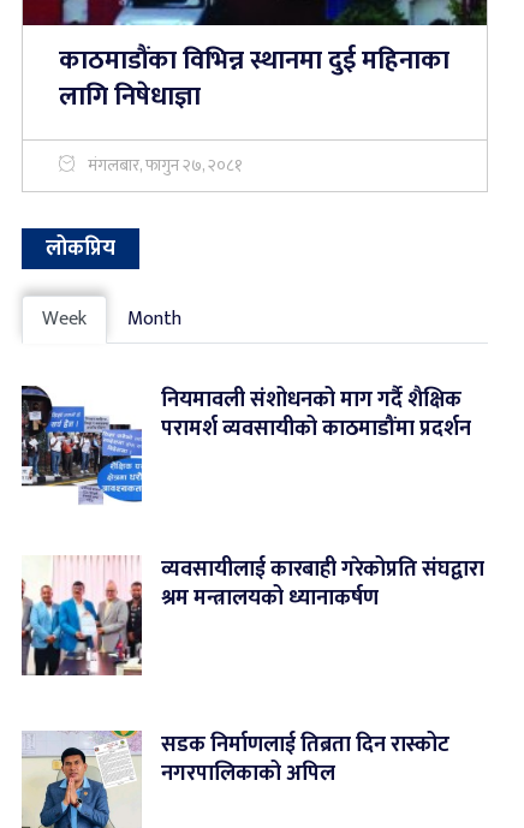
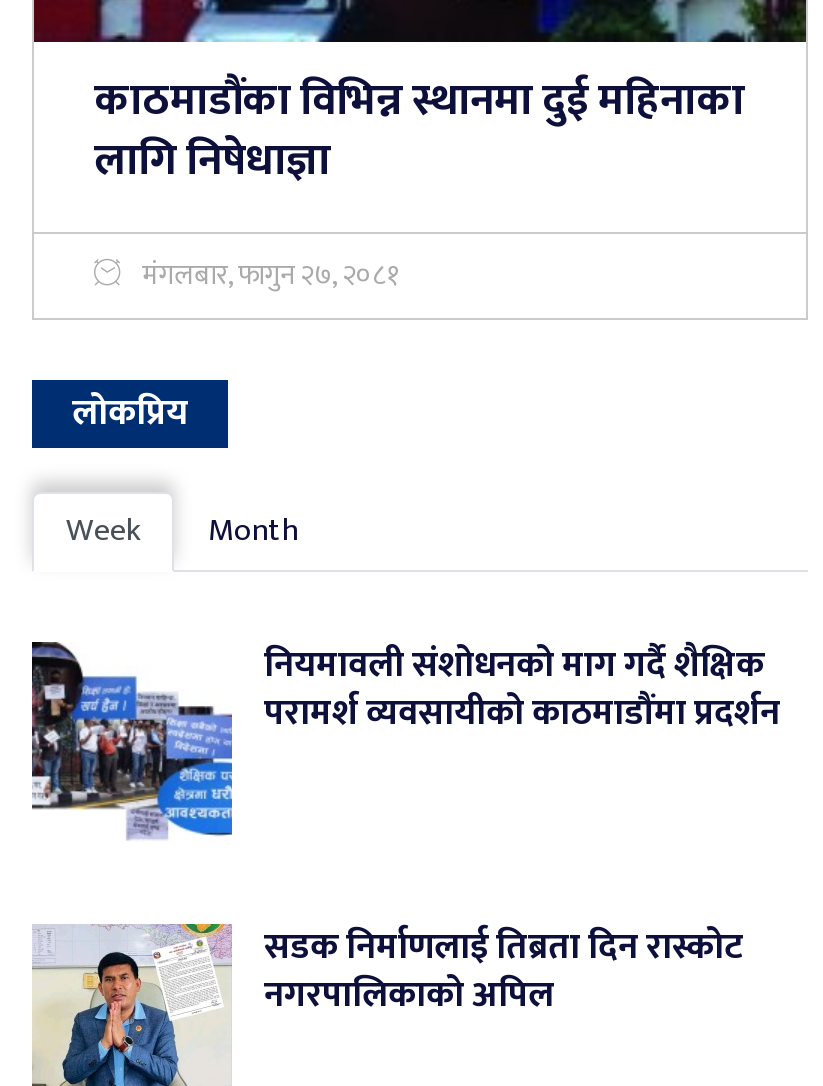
[22,552,484,679] [image] | व्यवसायीलाई कारबाही गरेकोप्रति संघद्वारा | श्रम मन्त्रालयको ध्यानाकर्षण -> none

